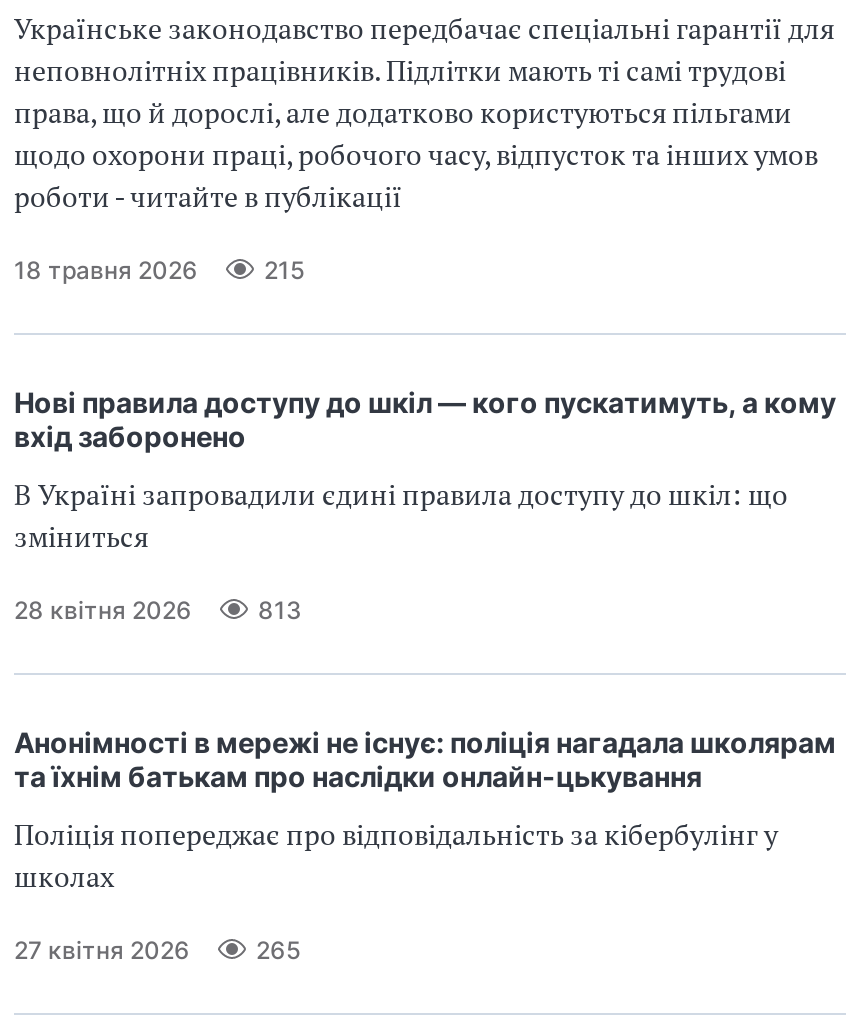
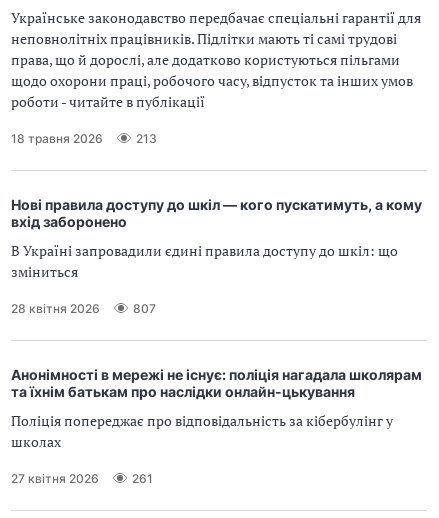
[264,254,304,284] 215 -> [136,130,157,145] 213
[258,594,302,624] 813 -> [133,300,156,315] 807
[256,934,300,964] 265 -> [132,470,153,485] 261

